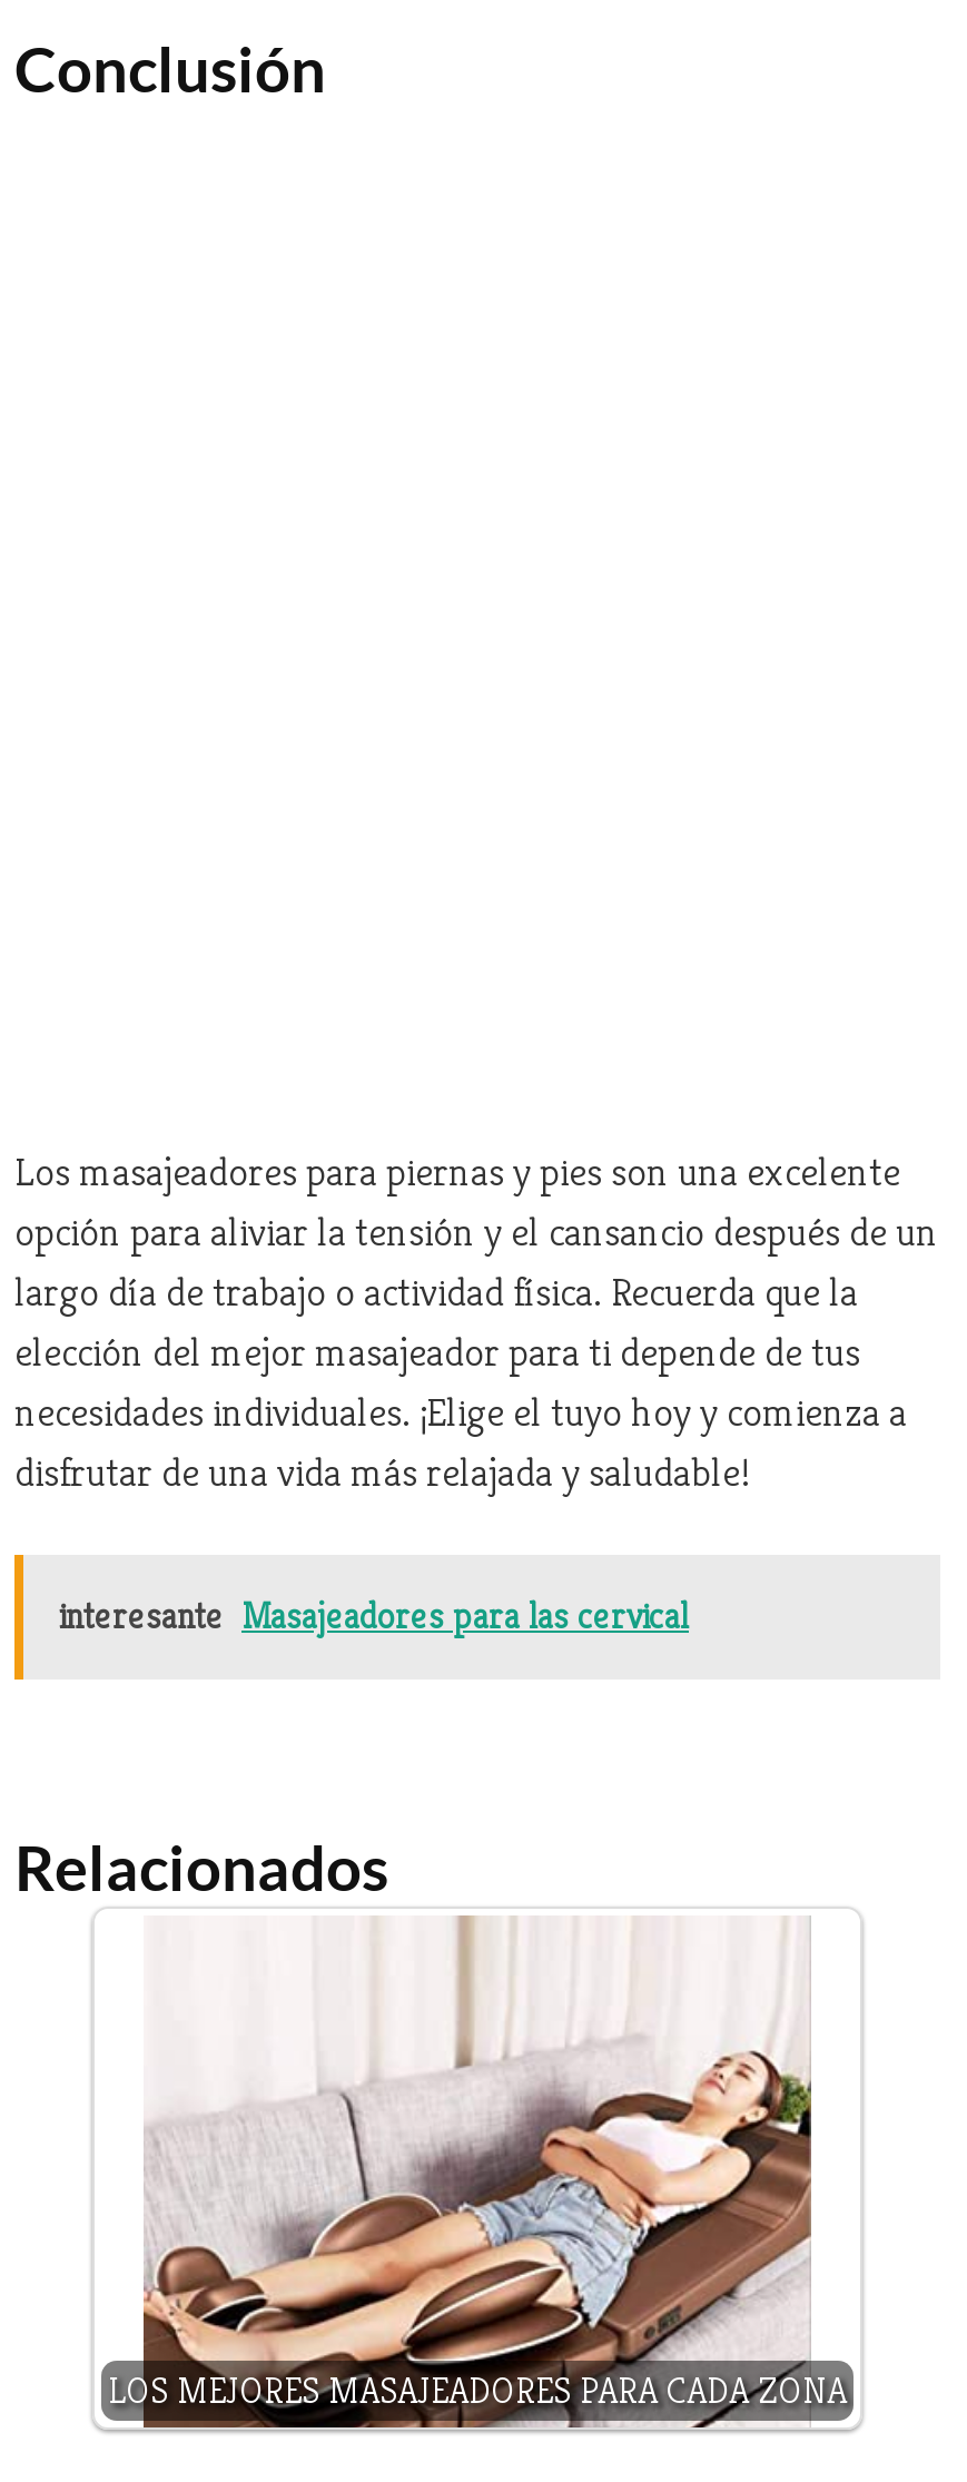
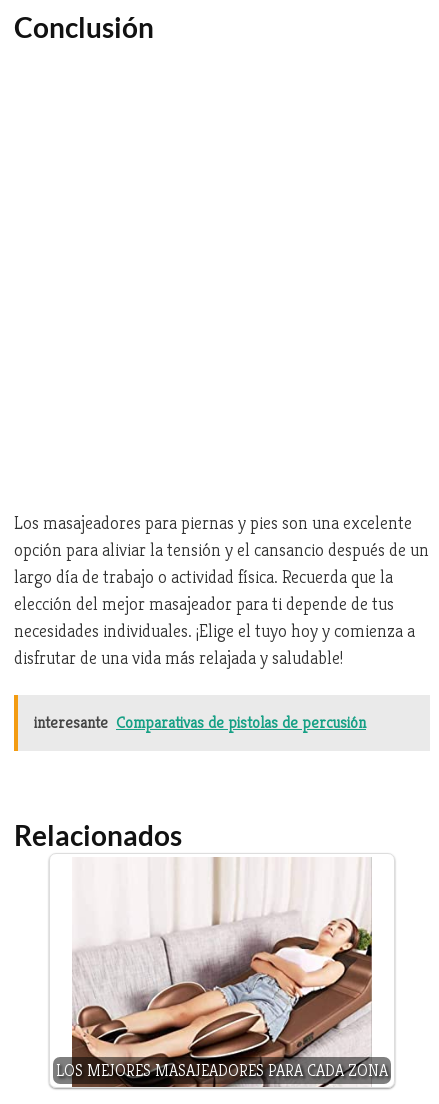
[59,1593,689,1639] interesante Masajeadores para las cervical -> [34,712,366,733] interesante Comparativas de pistolas de percusión

